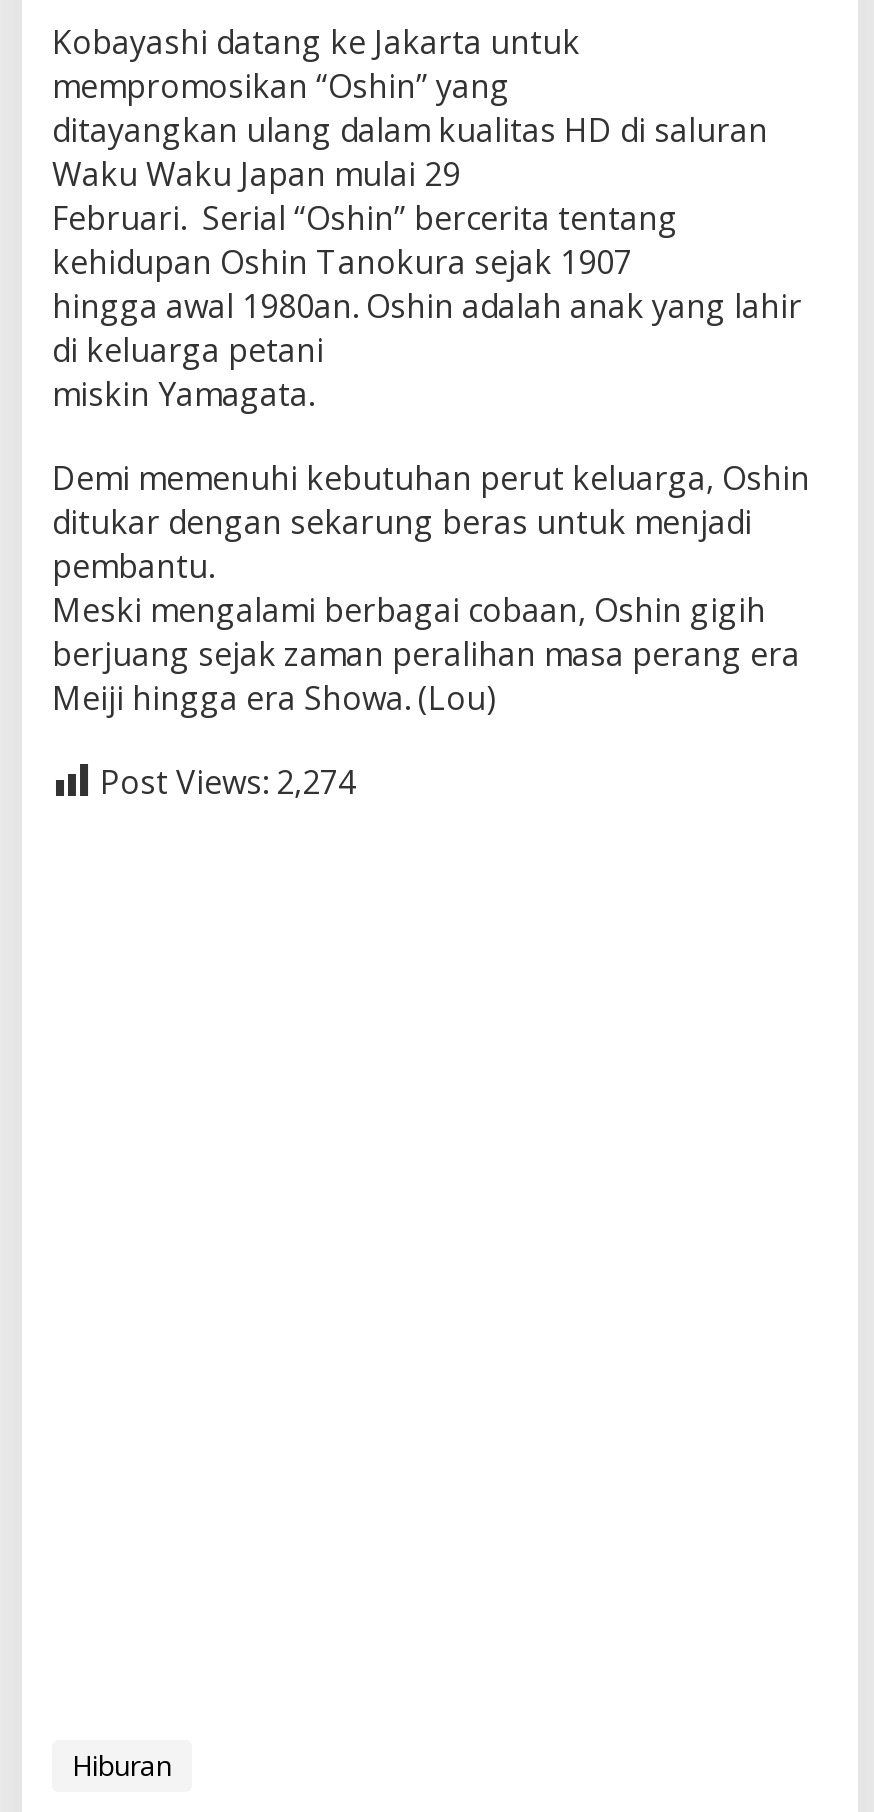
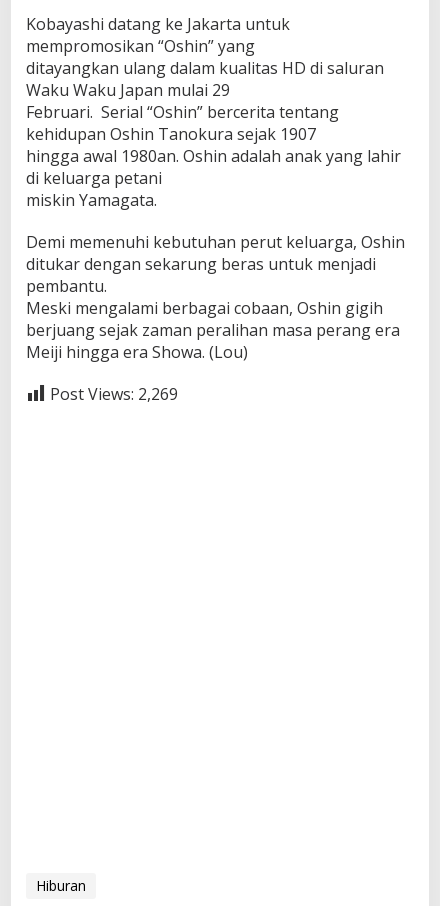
[100,759,356,803] Post Views: 2,274 -> [50,382,178,404] Post Views: 2,269

